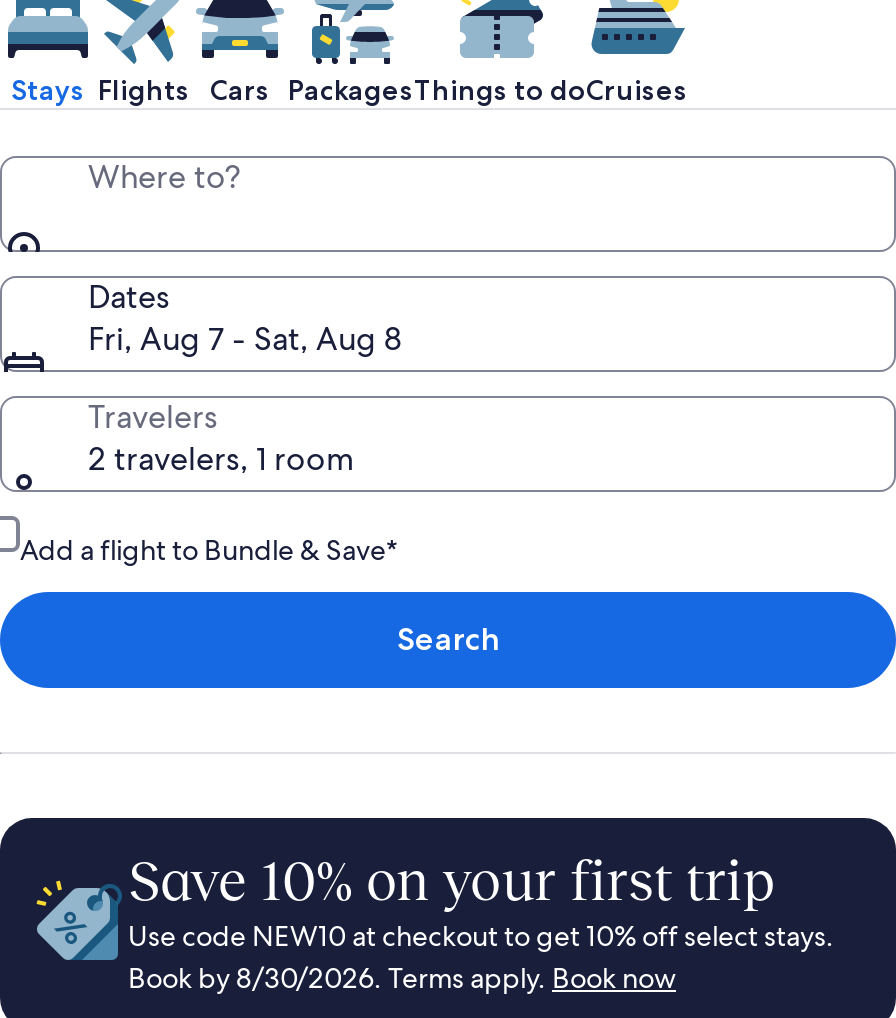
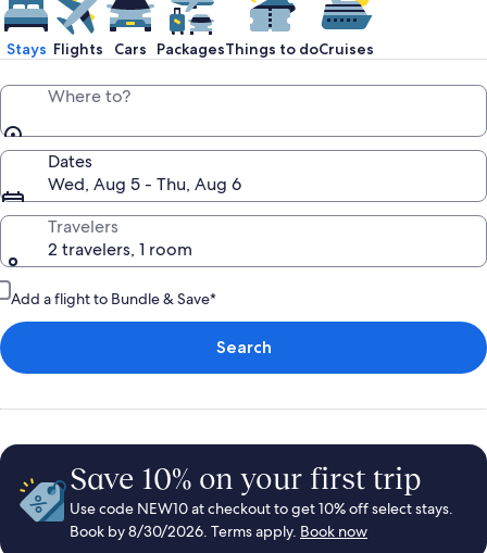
[88,318,402,360] Fri, Aug 7 - Sat, Aug 8 -> [48,173,241,196] Wed, Aug 5 - Thu, Aug 6

